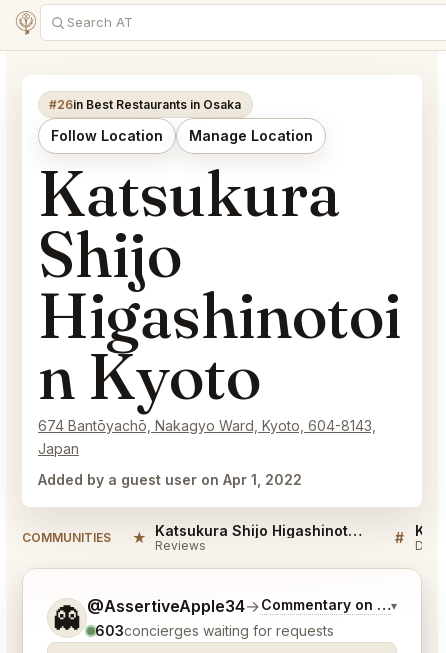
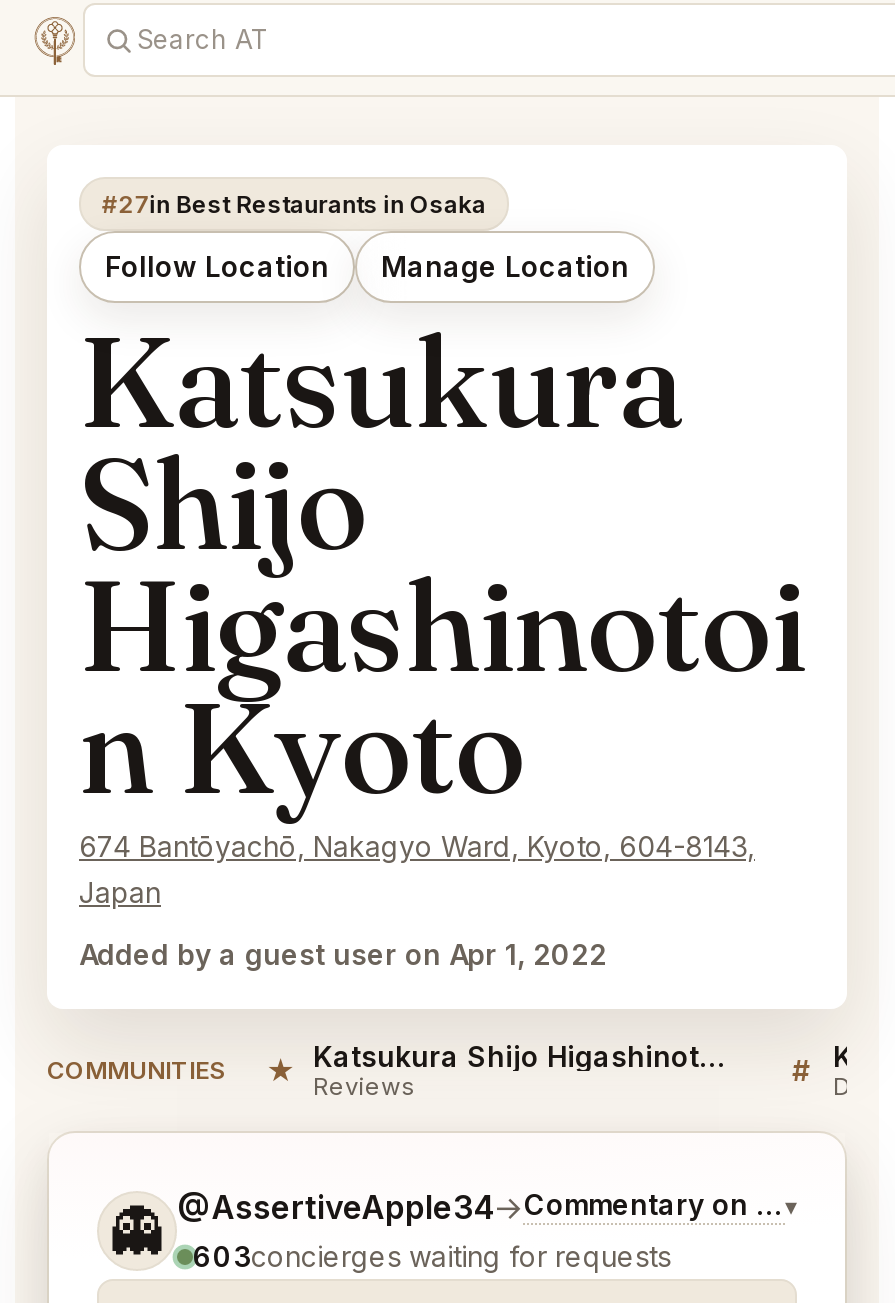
[49,97,241,112] #26in Best Restaurants in Osaka -> [102,188,486,218] #27in Best Restaurants in Osaka

